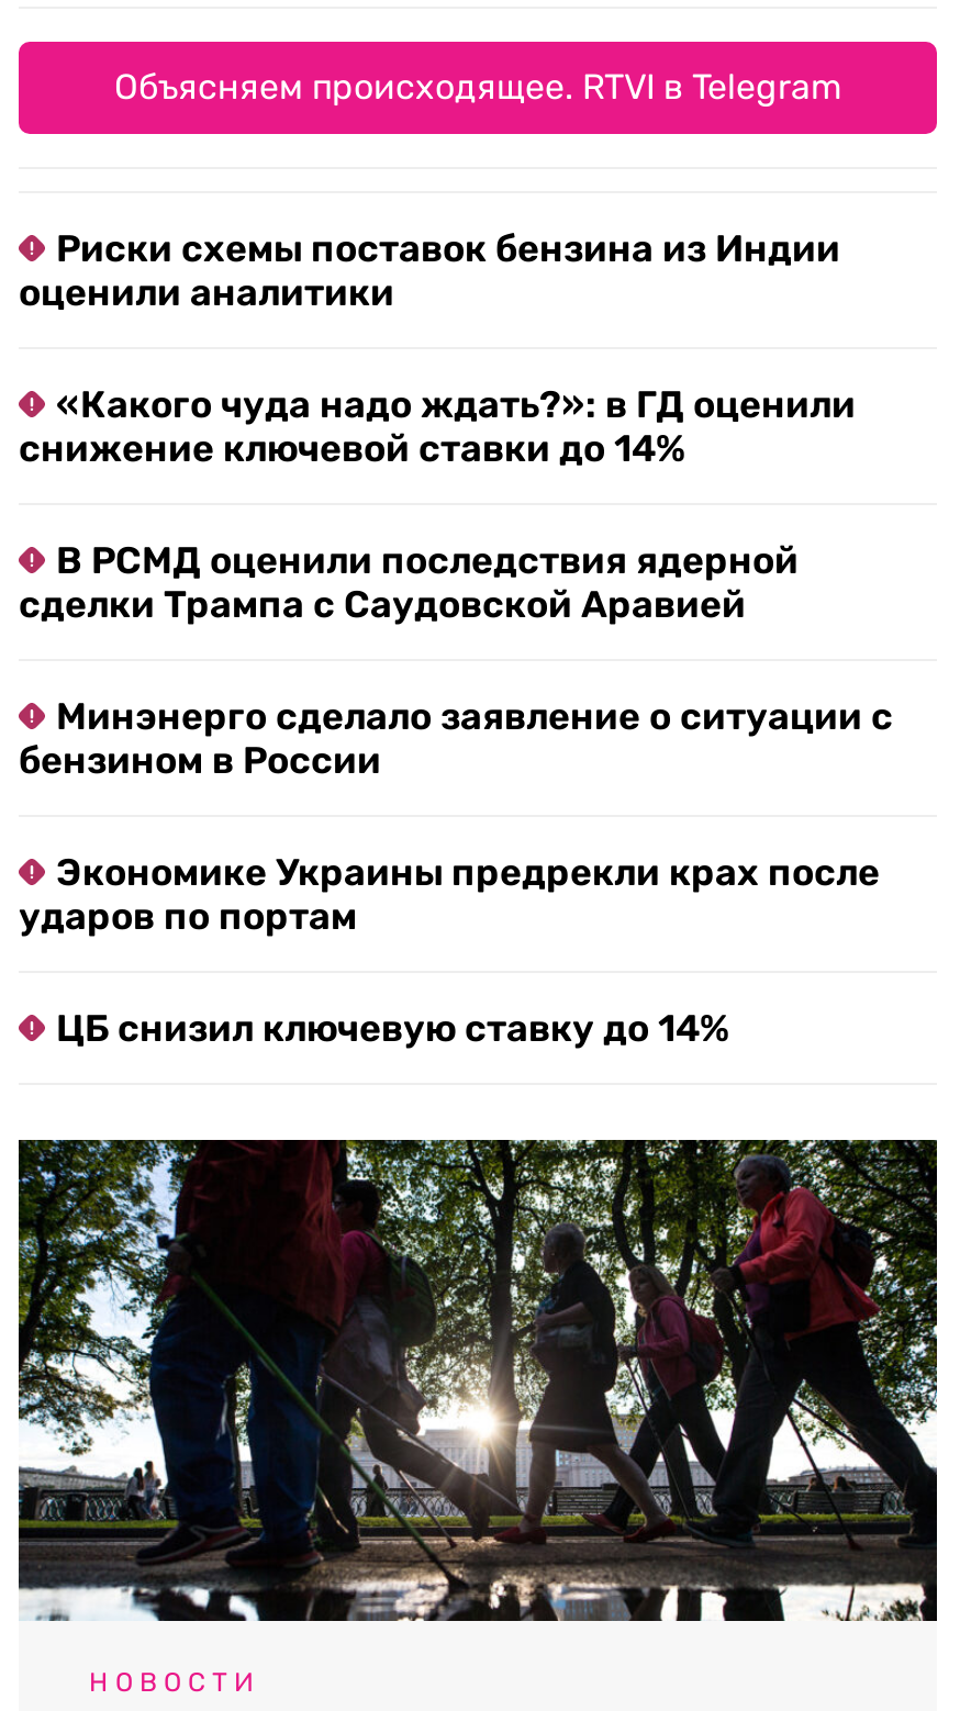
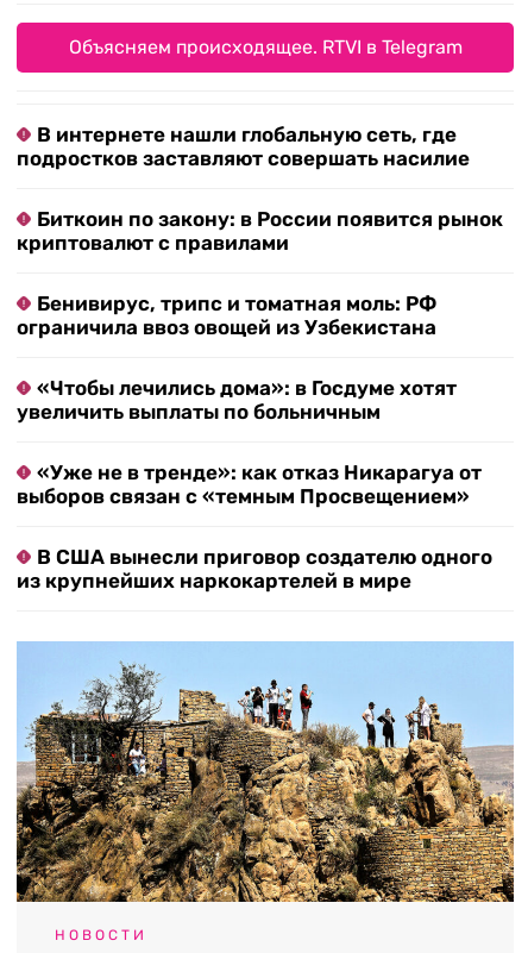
[19,226,840,313] Риски схемы поставок бензина из Индии | оценили аналитики -> [17,122,470,170] В интернете нашли глобальную сеть, где | подростков заставляют совершать насилие
[19,382,856,469] «Какого чуда надо ждать?»: в ГД оценили | снижение ключевой ставки до 14% -> [17,207,503,254] Биткоин по закону: в России появится рынок | криптовалют с правилами
[19,537,799,625] В РСМД оценили последствия ядерной | сделки Трампа с Саудовской Аравией -> [17,291,436,339] Бенивирус, трипс и томатная моль: РФ | ограничила ввоз овощей из Узбекистана
[19,693,893,781] Минэнерго сделало заявление о ситуации с | бензином в России -> [17,376,457,423] «Чтобы лечились дома»: в Госдуме хотят | увеличить выплаты по больничным
[19,849,880,937] Экономике Украины предрекли крах после | ударов по портам -> [17,460,482,508] «Уже не в тренде»: как отказ Никарагуа от | выборов связан с «темным Просвещением»
[56,1005,730,1049] ЦБ снизил ключевую ставку до 14% -> [17,545,492,592] В США вынесли приговор создателю одного | из крупнейших наркокартелей в мире
[16,1138,939,1623] [image] -> [15,641,515,903] [image]

